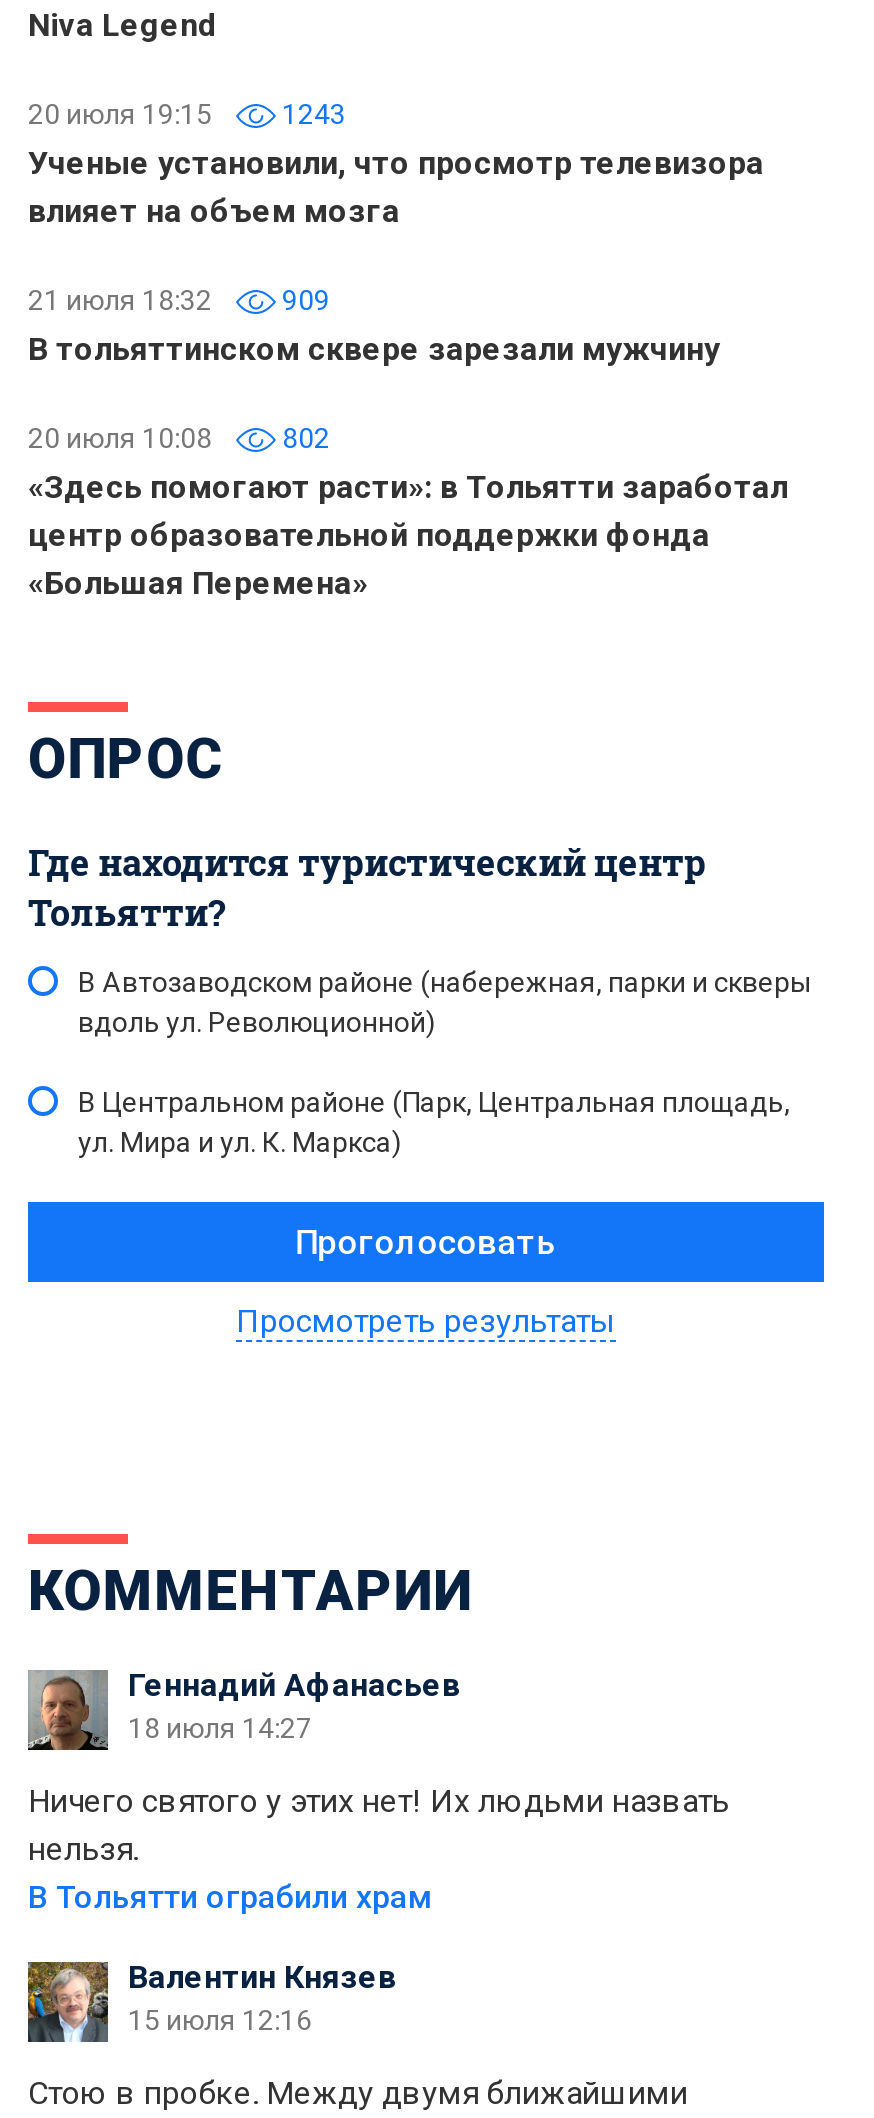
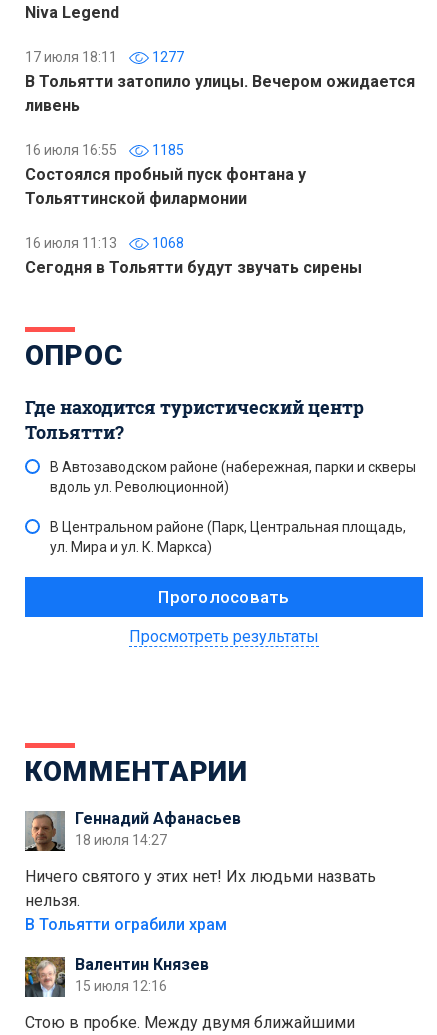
[28,98,764,230] 20 июля 19:15 | 1243 | Ученые установили, что просмотр телевизора | влияет на объем мозга -> [25,49,415,115] 17 июля 18:11 | 1277 | В Тольятти затопило улицы. Вечером ожидается | ливень
[28,284,720,368] 21 июля 18:32 | 909 | В тольяттинском сквере зарезали мужчину -> [25,142,306,208] 16 июля 16:55 | 1185 | Состоялся пробный пуск фонтана у | Тольяттинской филармонии
[28,422,788,602] 20 июля 10:08 | 802 | «Здесь помогают расти»: в Тольятти заработал | центр образовательной поддержки фонда | «Большая Перемена» -> [25,235,362,277] 16 июля 11:13 | 1068 | Сегодня в Тольятти будут звучать сирены

